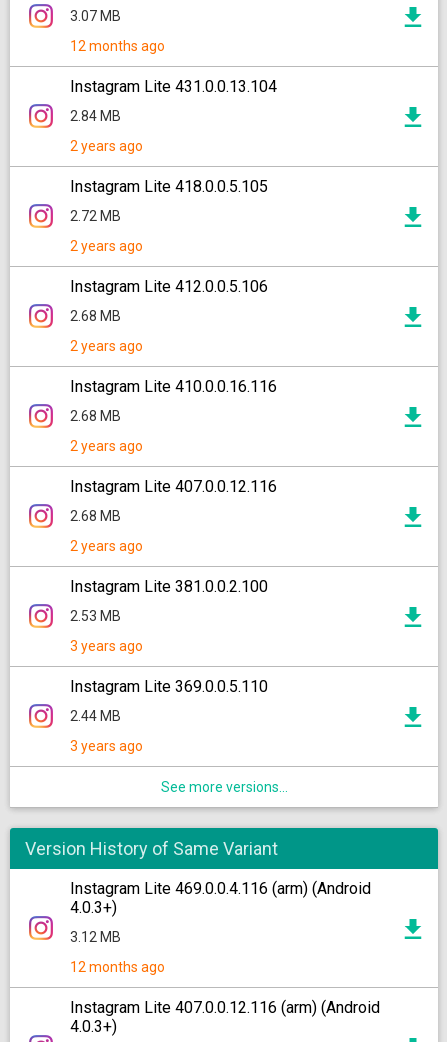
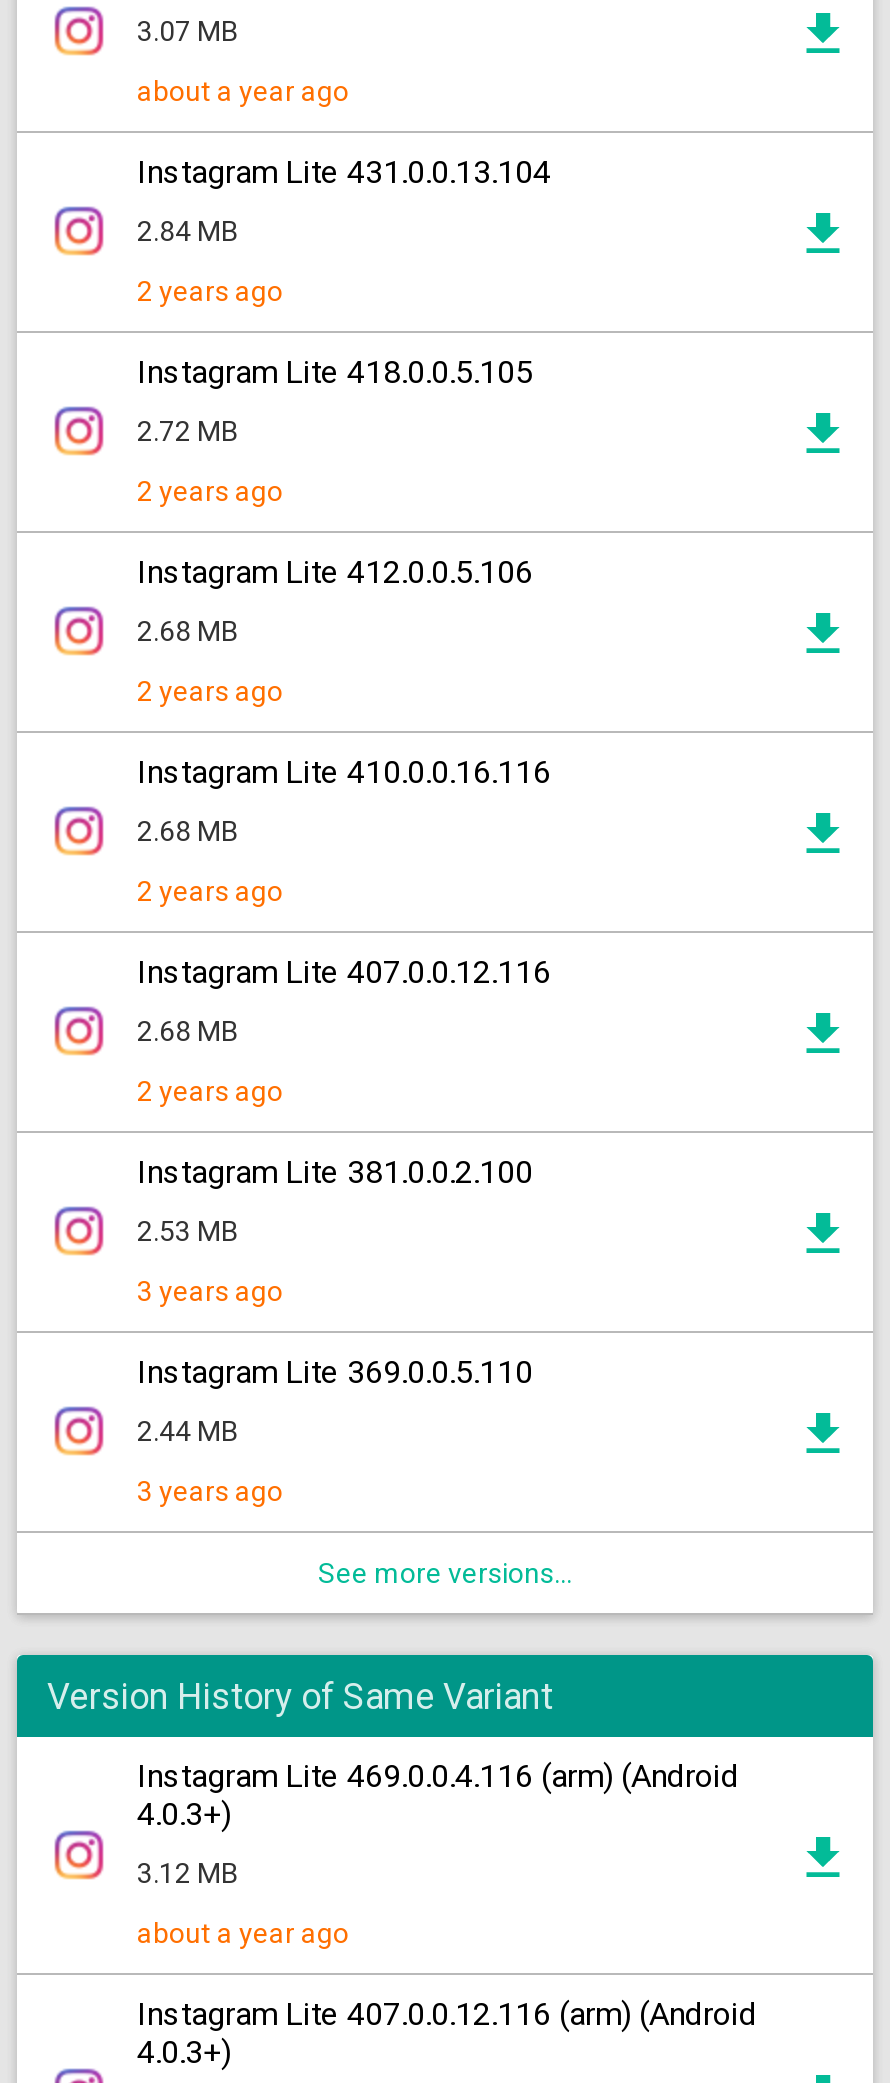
[70,38,165,54] 12 months ago -> [137,75,349,107] about a year ago
[70,959,165,975] 12 months ago -> [137,1917,349,1949] about a year ago

